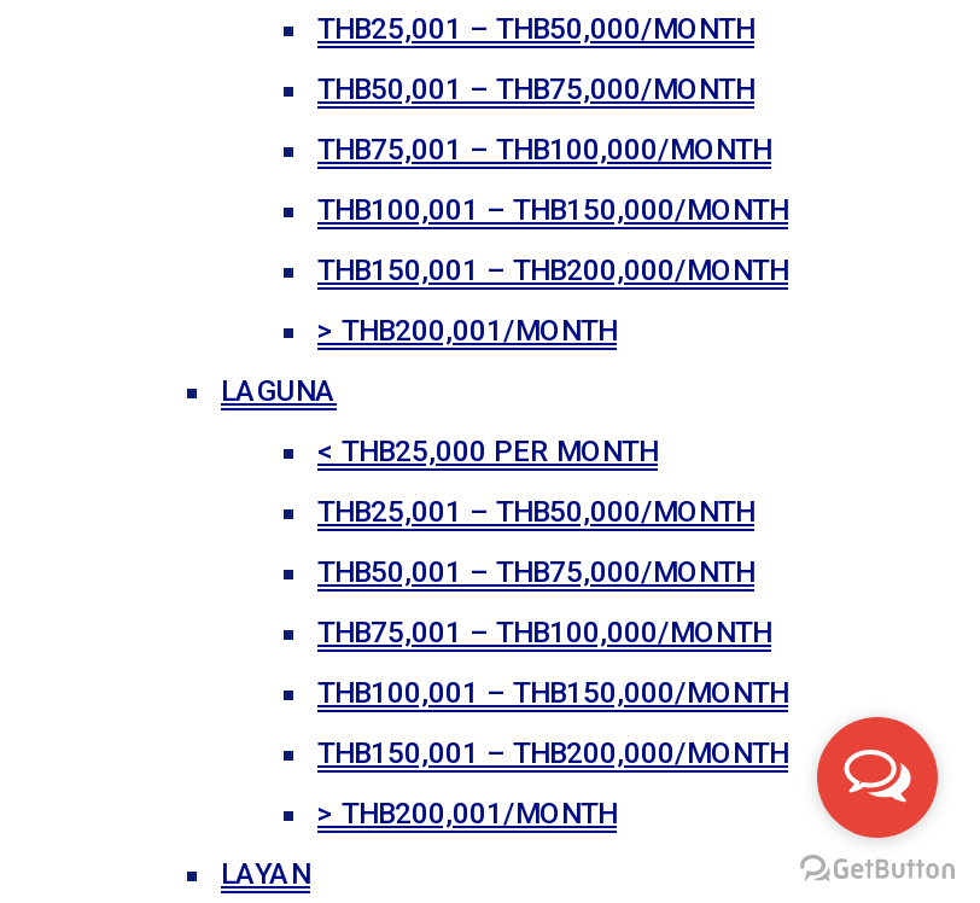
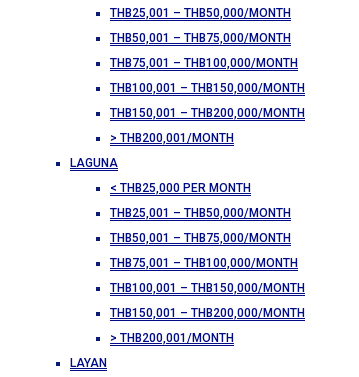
[800,715,955,881] [image] -> none

